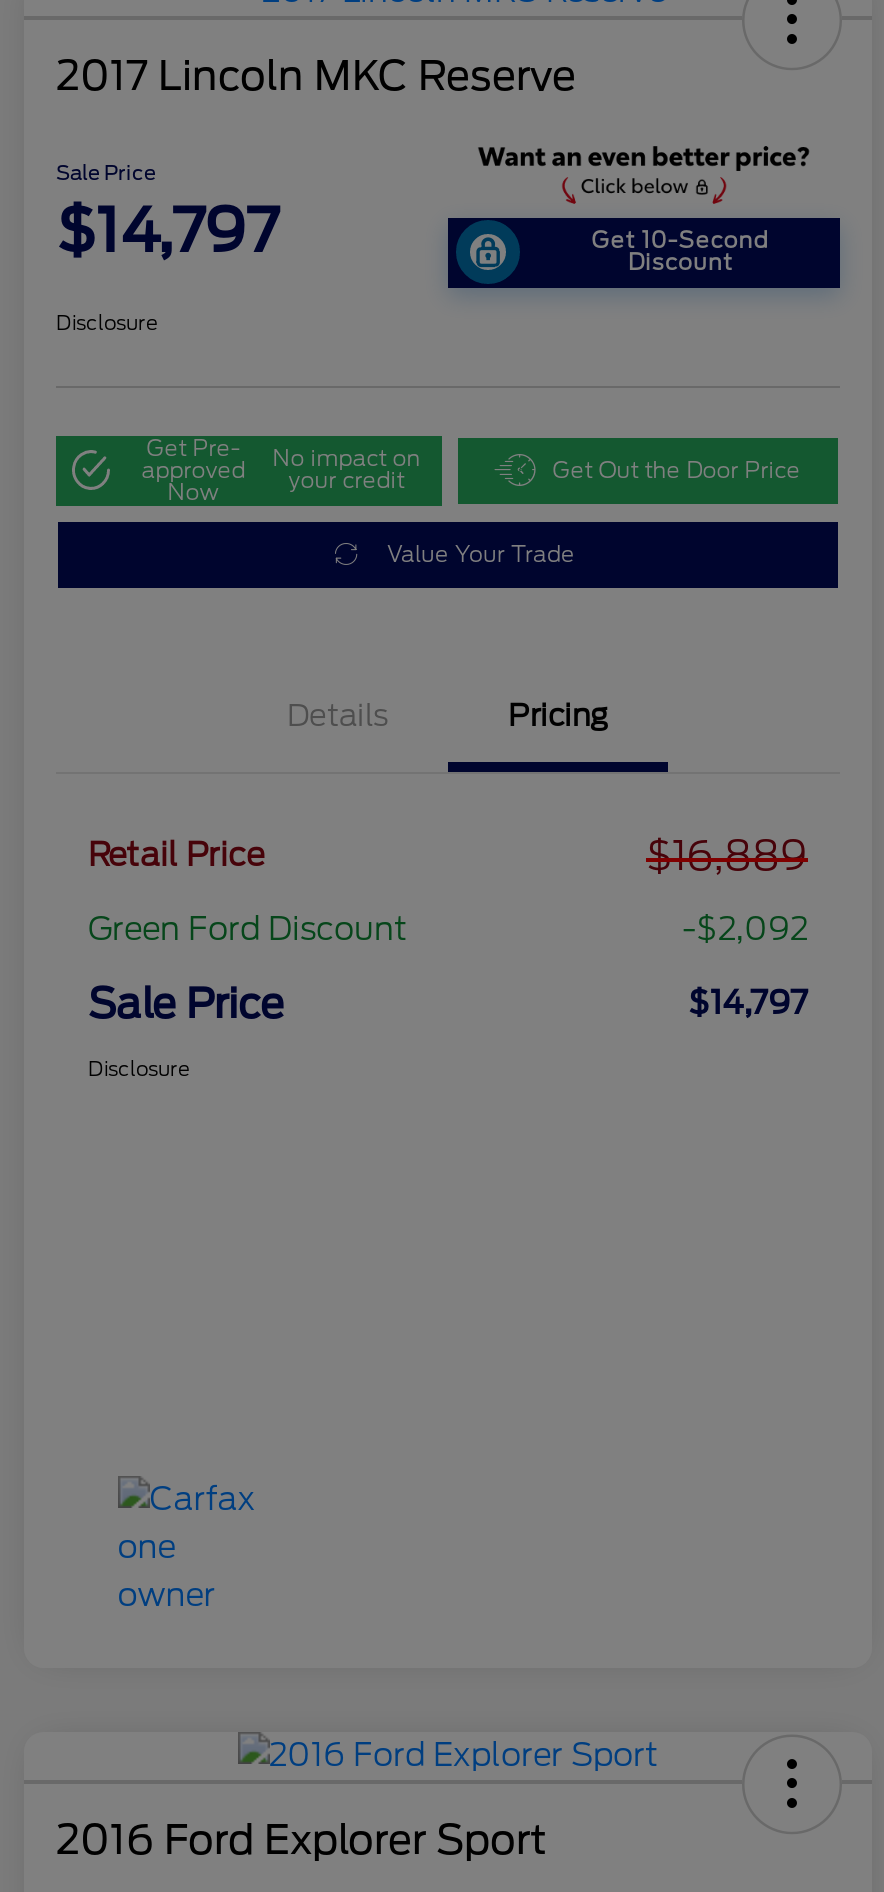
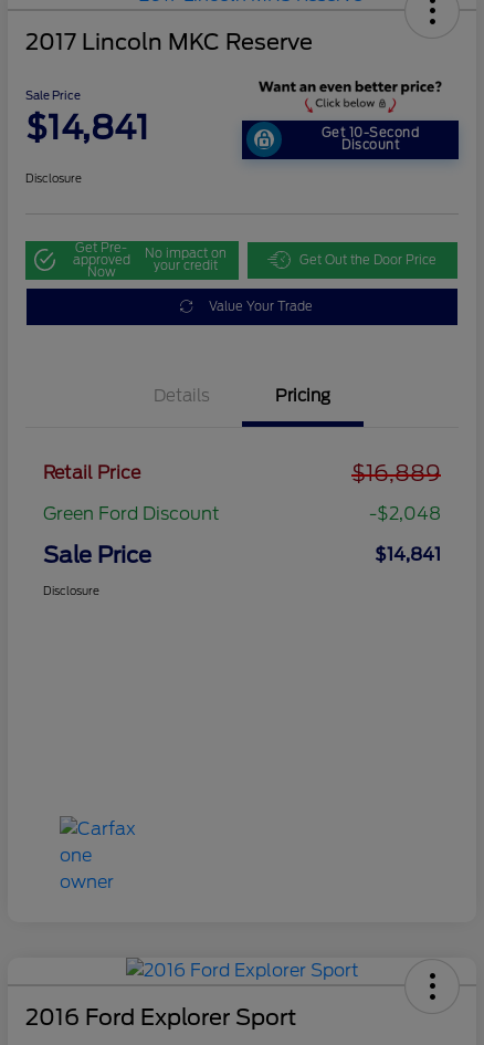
[56,193,278,265] $14,797 -> [25,107,149,147] $14,841
[682,909,808,947] -$2,092 -> [369,503,441,524] -$2,048
[688,983,808,1021] $14,797 -> [375,544,441,565] $14,841

